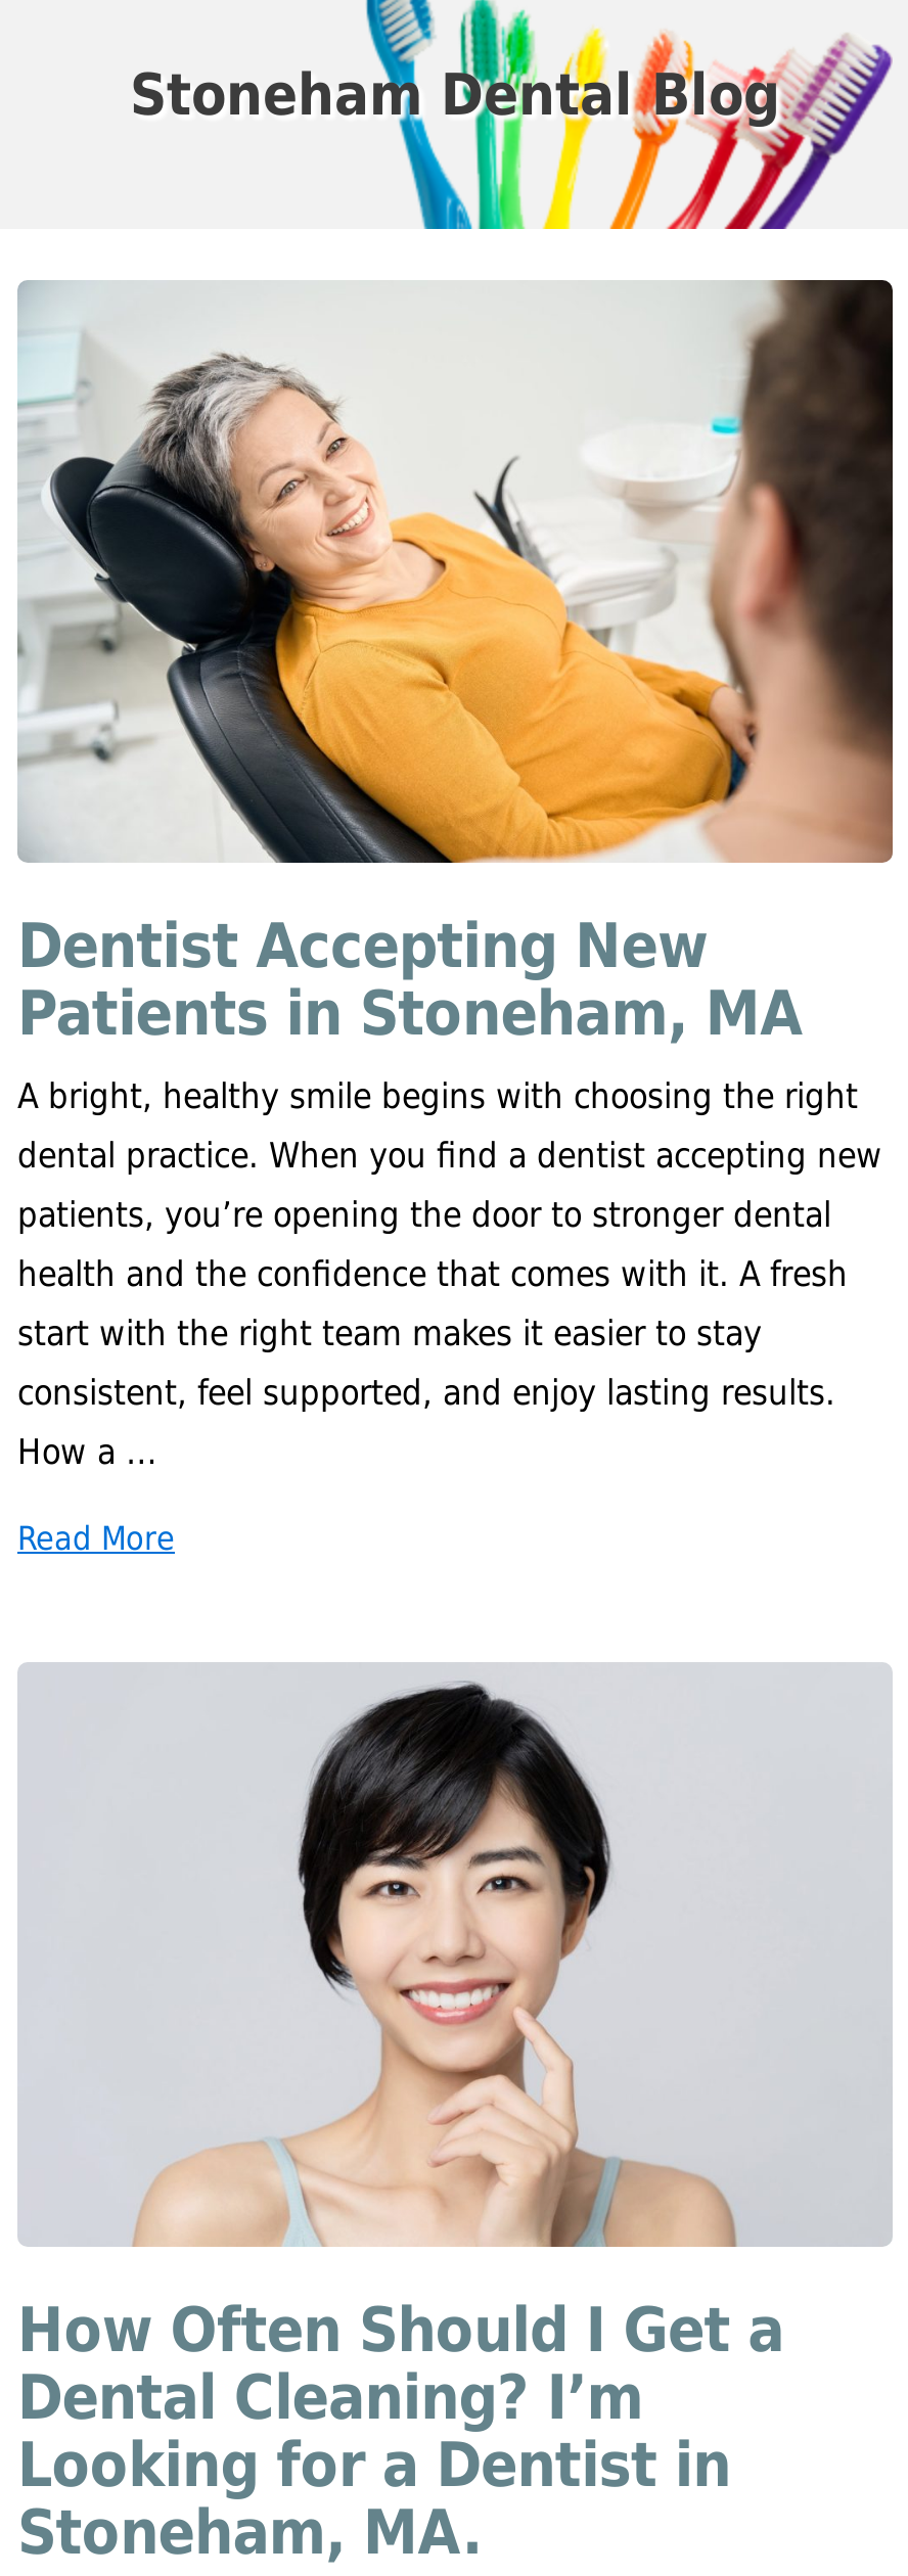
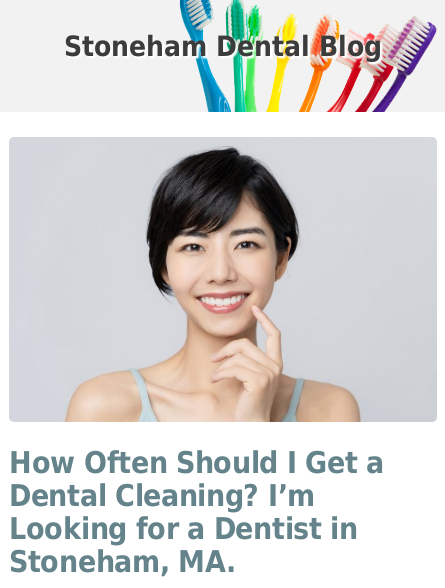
[17,278,895,1558] [image] | Dentist Accepting New | Patients in Stoneham, MA | A bright, healthy smile begins with choosing the right | dental practice. When you find a dentist accepting new | patients, you’re opening the door to stronger dental | health and the confidence that comes with it. A fresh | start with the right team makes it easier to stay | consistent, feel supported, and enjoy lasting results. | How a … | Read More -> none

